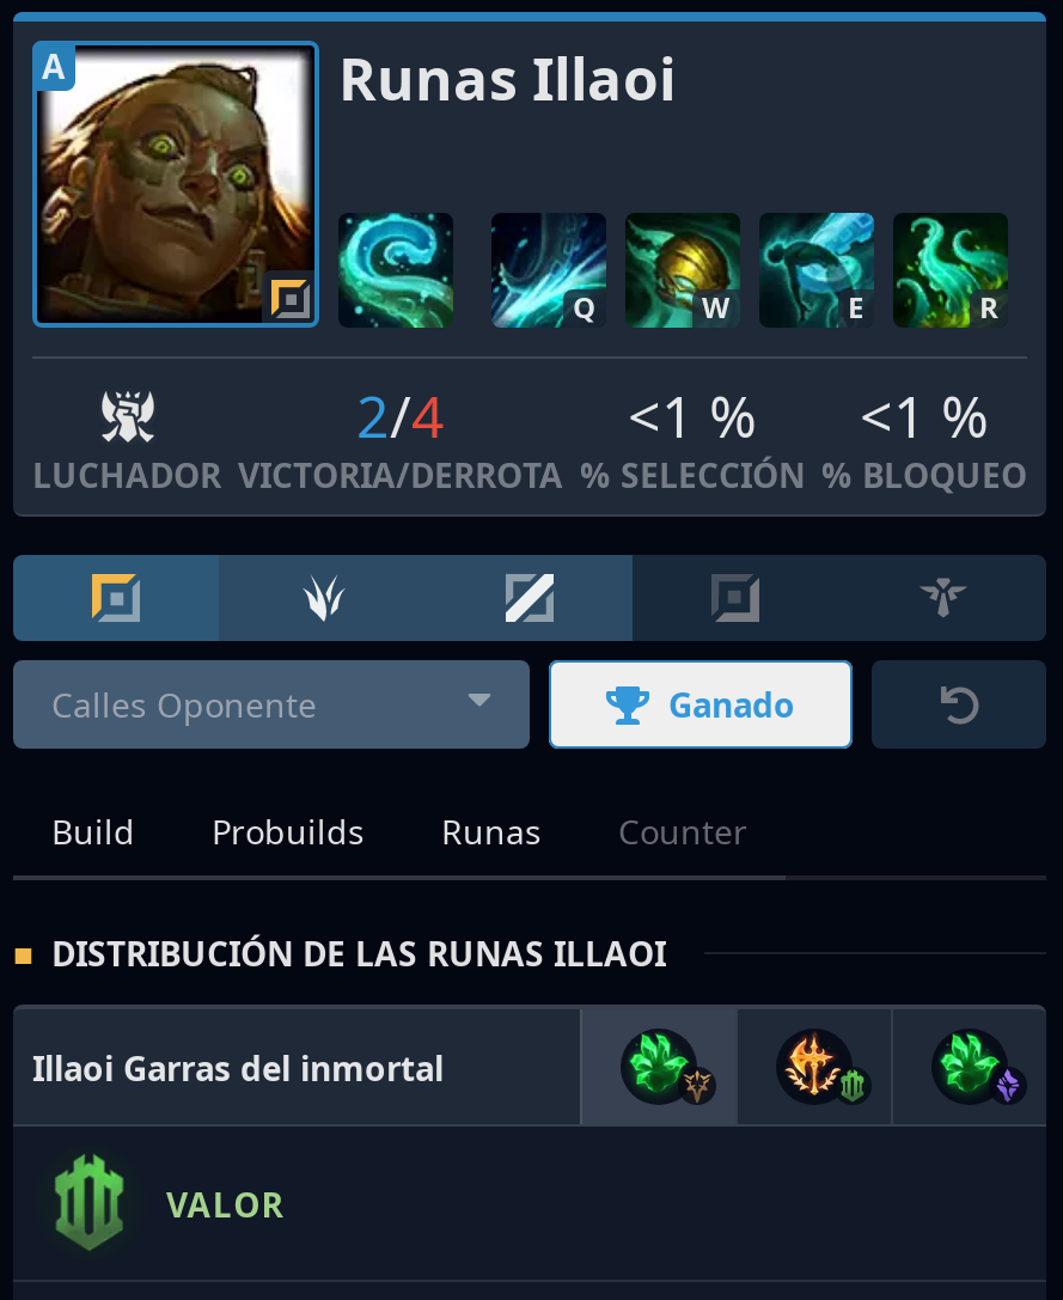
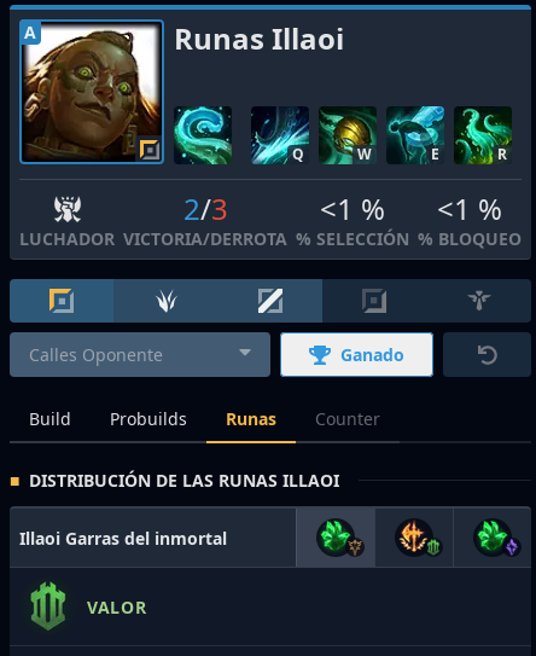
[356,376,445,454] 2/4 -> [183,188,228,228] 2/3

